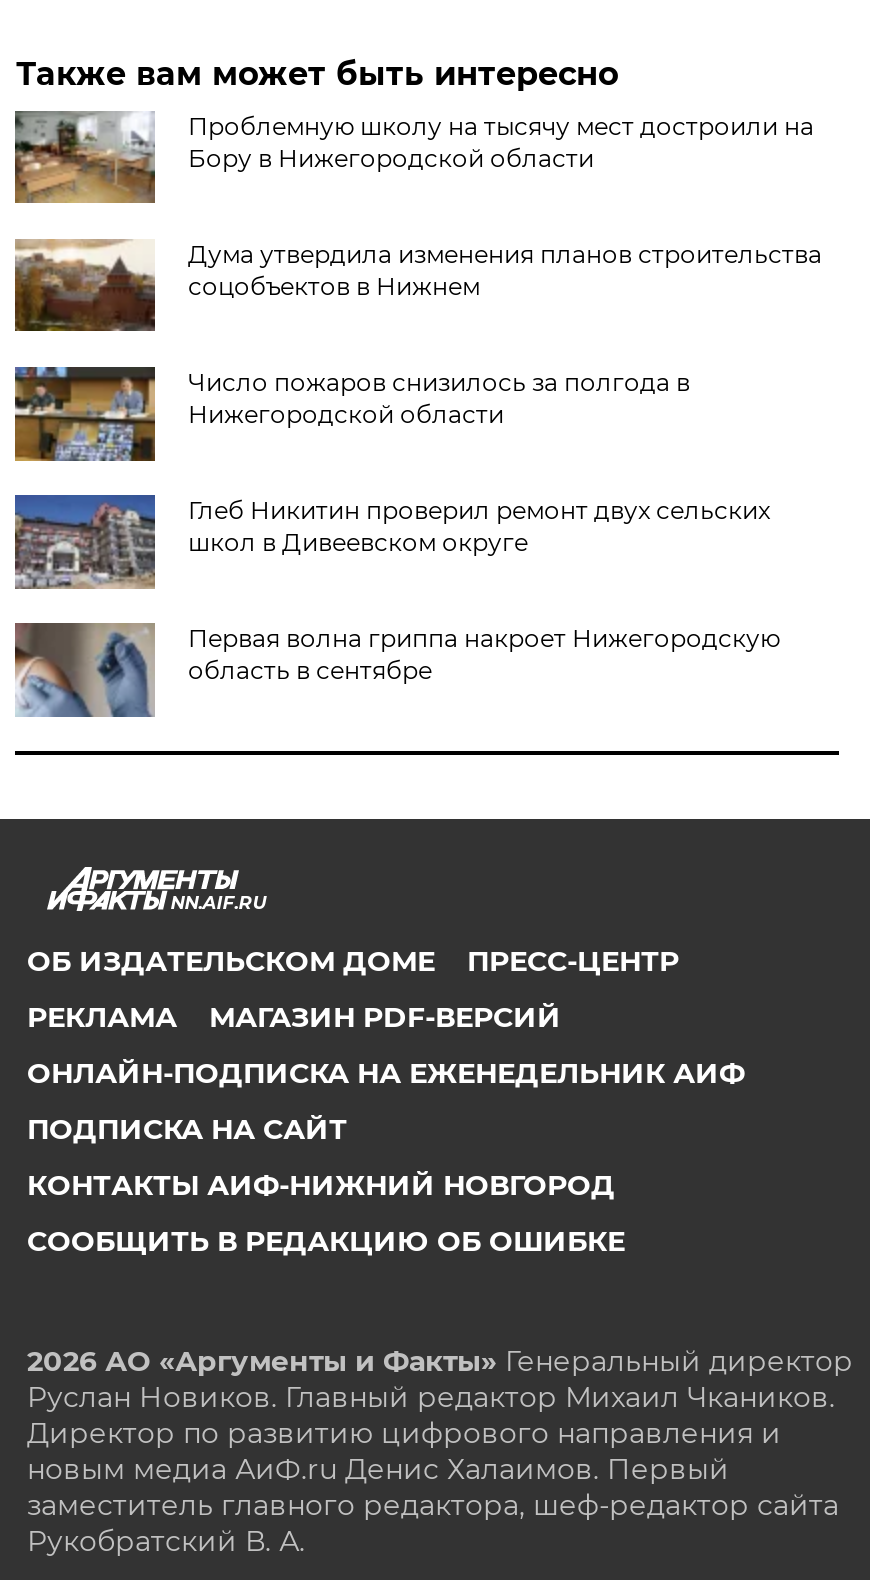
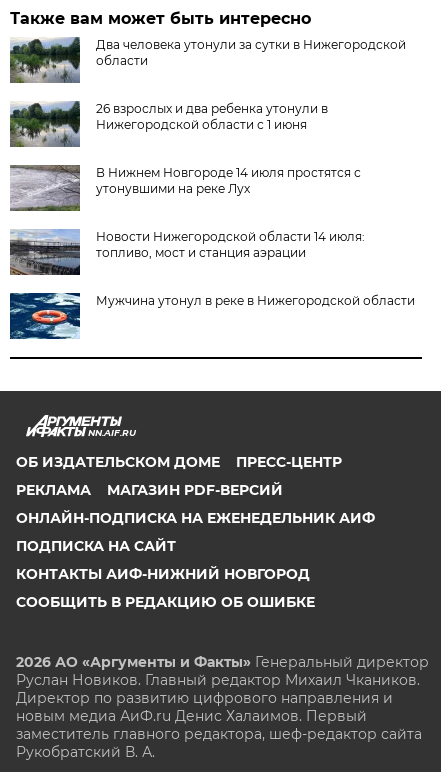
[13,109,814,203] [image] | Проблемную школу на тысячу мест достроили на | Бору в Нижегородской области -> [10,36,406,83] [image] | Два человека утонули за сутки в Нижегородской | области
[13,239,822,333] [image] | Дума утвердила изменения планов строительства | соцобъектов в Нижнем -> [9,100,328,148] [image] | 26 взрослых и два ребенка утонули в | Нижегородской области с 1 июня
[13,365,690,463] [image] | Число пожаров снизилось за полгода в | Нижегородской области -> [10,164,361,212] [image] | В Нижнем Новгороде 14 июля простятся с | утонувшими на реке Лух
[13,495,770,591] [image] | Глеб Никитин проверил ремонт двух сельских | школ в Дивеевском округе -> [10,229,365,276] [image] | Новости Нижегородской области 14 июля: | топливо, мост и станция аэрации
[13,621,780,719] [image] | Первая волна гриппа накроет Нижегородскую | область в сентябре -> [9,292,415,340] [image] | Мужчина утонул в реке в Нижегородской области

